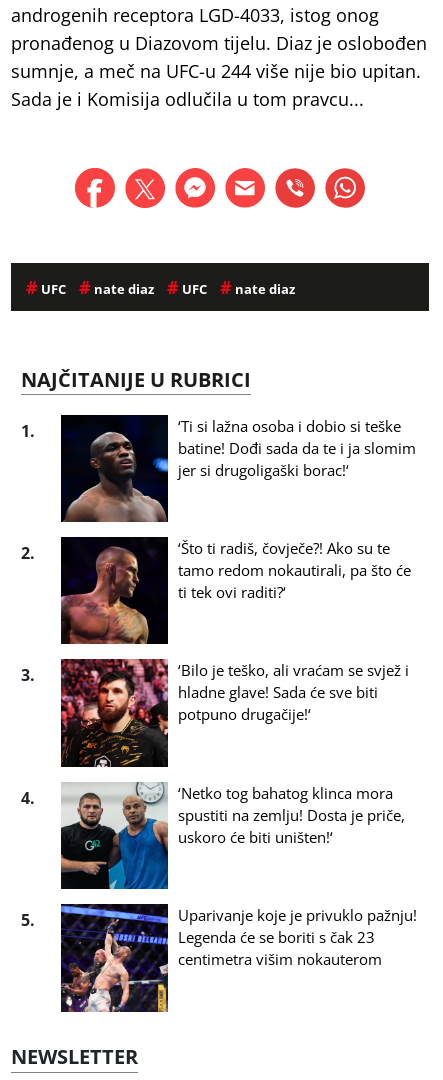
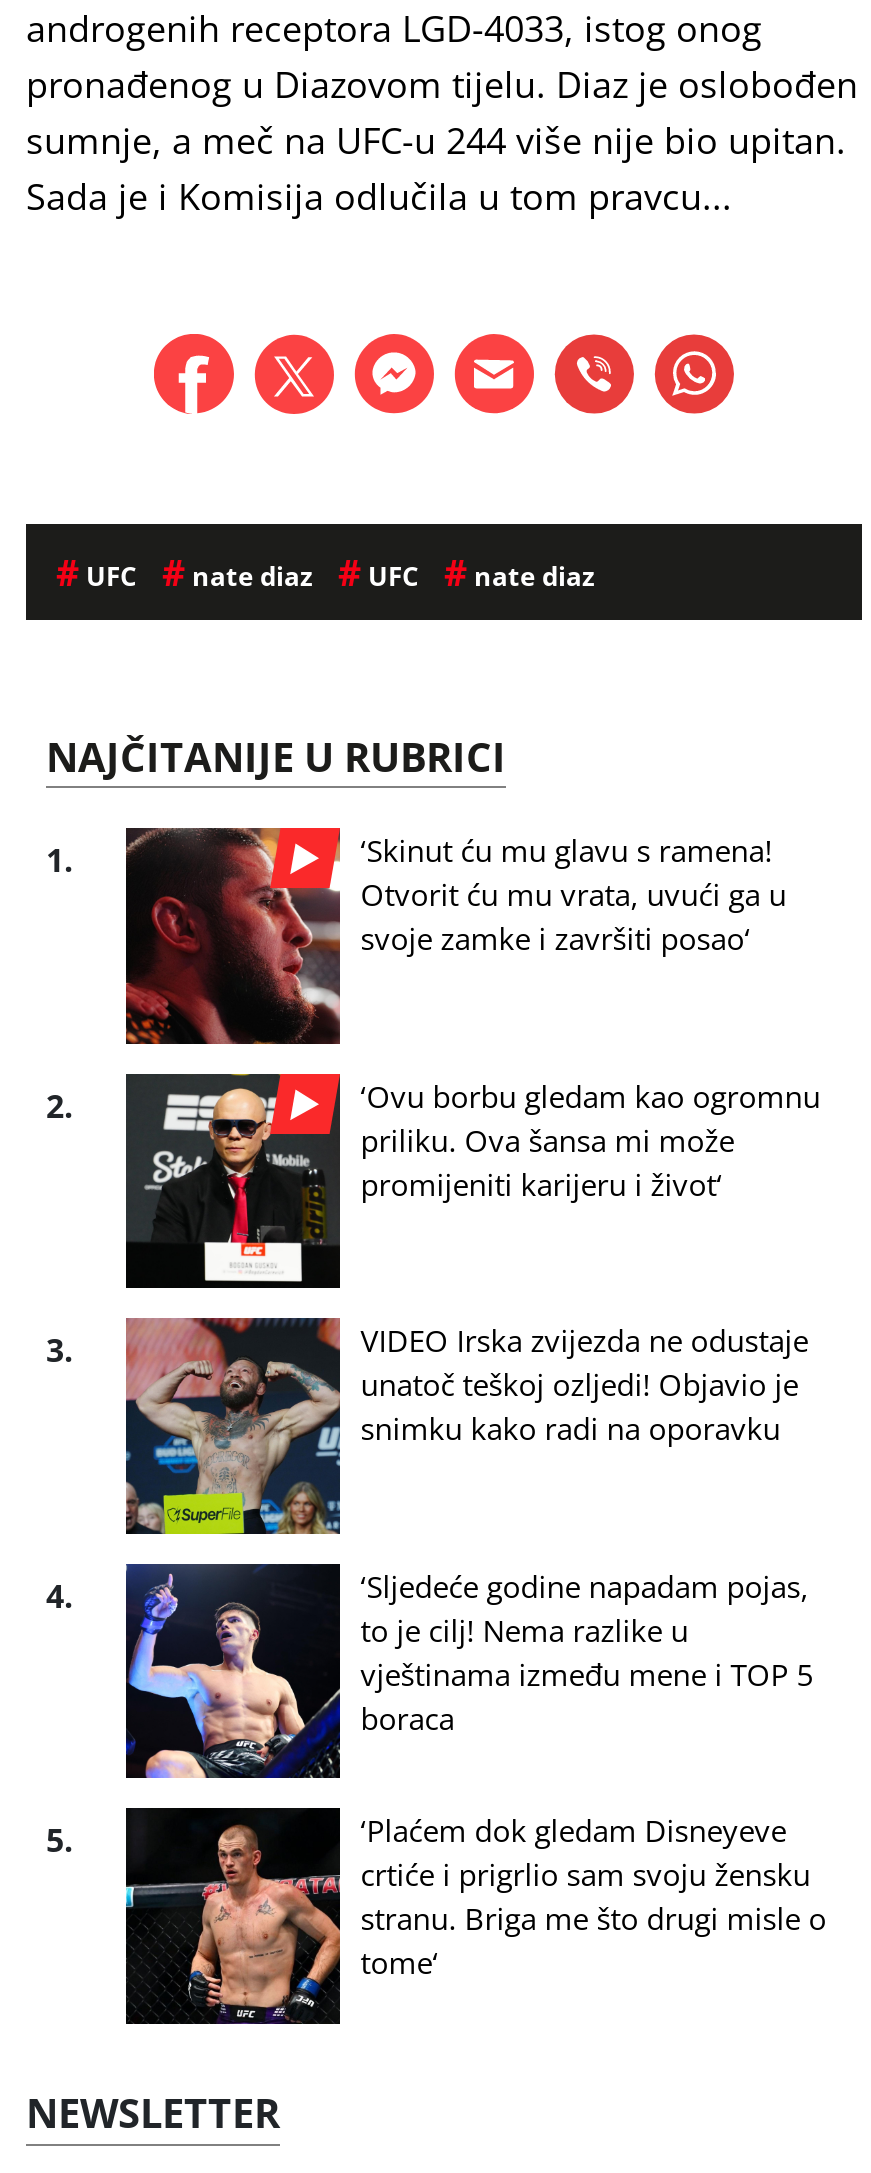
[60,414,416,523] [image] | ‘Ti si lažna osoba i dobio si teške | batine! Dođi sada da te i ja slomim | jer si drugoligaški borac!‘ -> [124,826,786,1044] [image] | ‘Skinut ću mu glavu s ramena! | Otvorit ću mu vrata, uvući ga u | svoje zamke i završiti posao‘
[60,536,411,645] [image] | ‘Što ti radiš, čovječe?! Ako su te | tamo redom nokautirali, pa što će | ti tek ovi raditi?‘ -> [126,1072,820,1290] [image] | ‘Ovu borbu gledam kao ogromnu | priliku. Ova šansa mi može | promijeniti karijeru i život‘
[60,658,409,768] [image] | ‘Bilo je teško, ali vraćam se svjež i | hladne glave! Sada će sve biti | potpuno drugačije!‘ -> [124,1316,808,1536] [image] | VIDEO Irska zvijezda ne odustaje | unatoč teškoj ozljedi! Objavio je | snimku kako radi na oporavku
[60,782,405,890] [image] | ‘Netko tog bahatog klinca mora | spustiti na zemlju! Dosta je priče, | uskoro će biti uništen!‘ -> [124,1562,814,1780] [image] | ‘Sljedeće godine napadam pojas, | to je cilj! Nema razlike u | vještinama između mene i TOP 5 | boraca
[60,904,417,1013] [image] | Uparivanje koje je privuklo pažnju! | Legenda će se boriti s čak 23 | centimetra višim nokauterom -> [124,1808,826,2026] [image] | ‘Plaćem dok gledam Disneyeve | crtiće i prigrlio sam svoju žensku | stranu. Briga me što drugi misle o | tome‘

